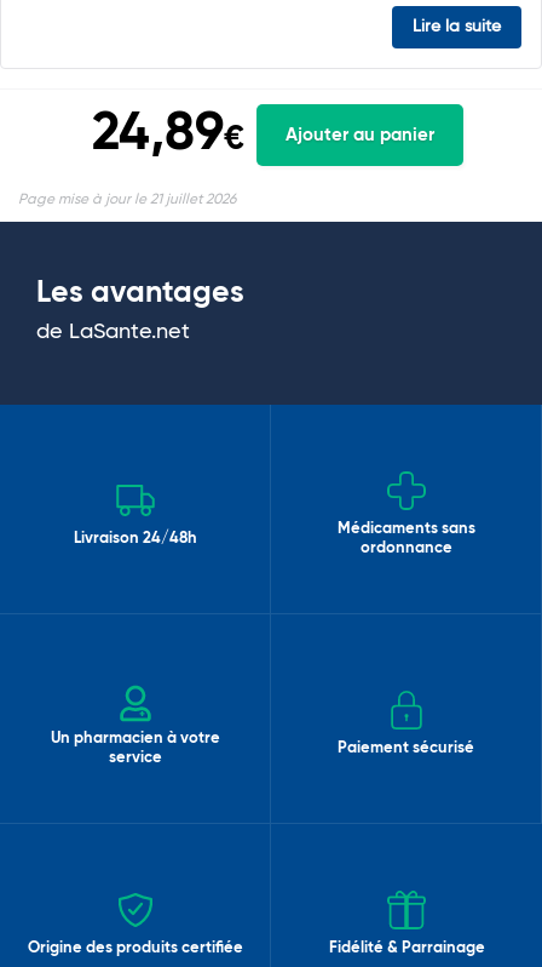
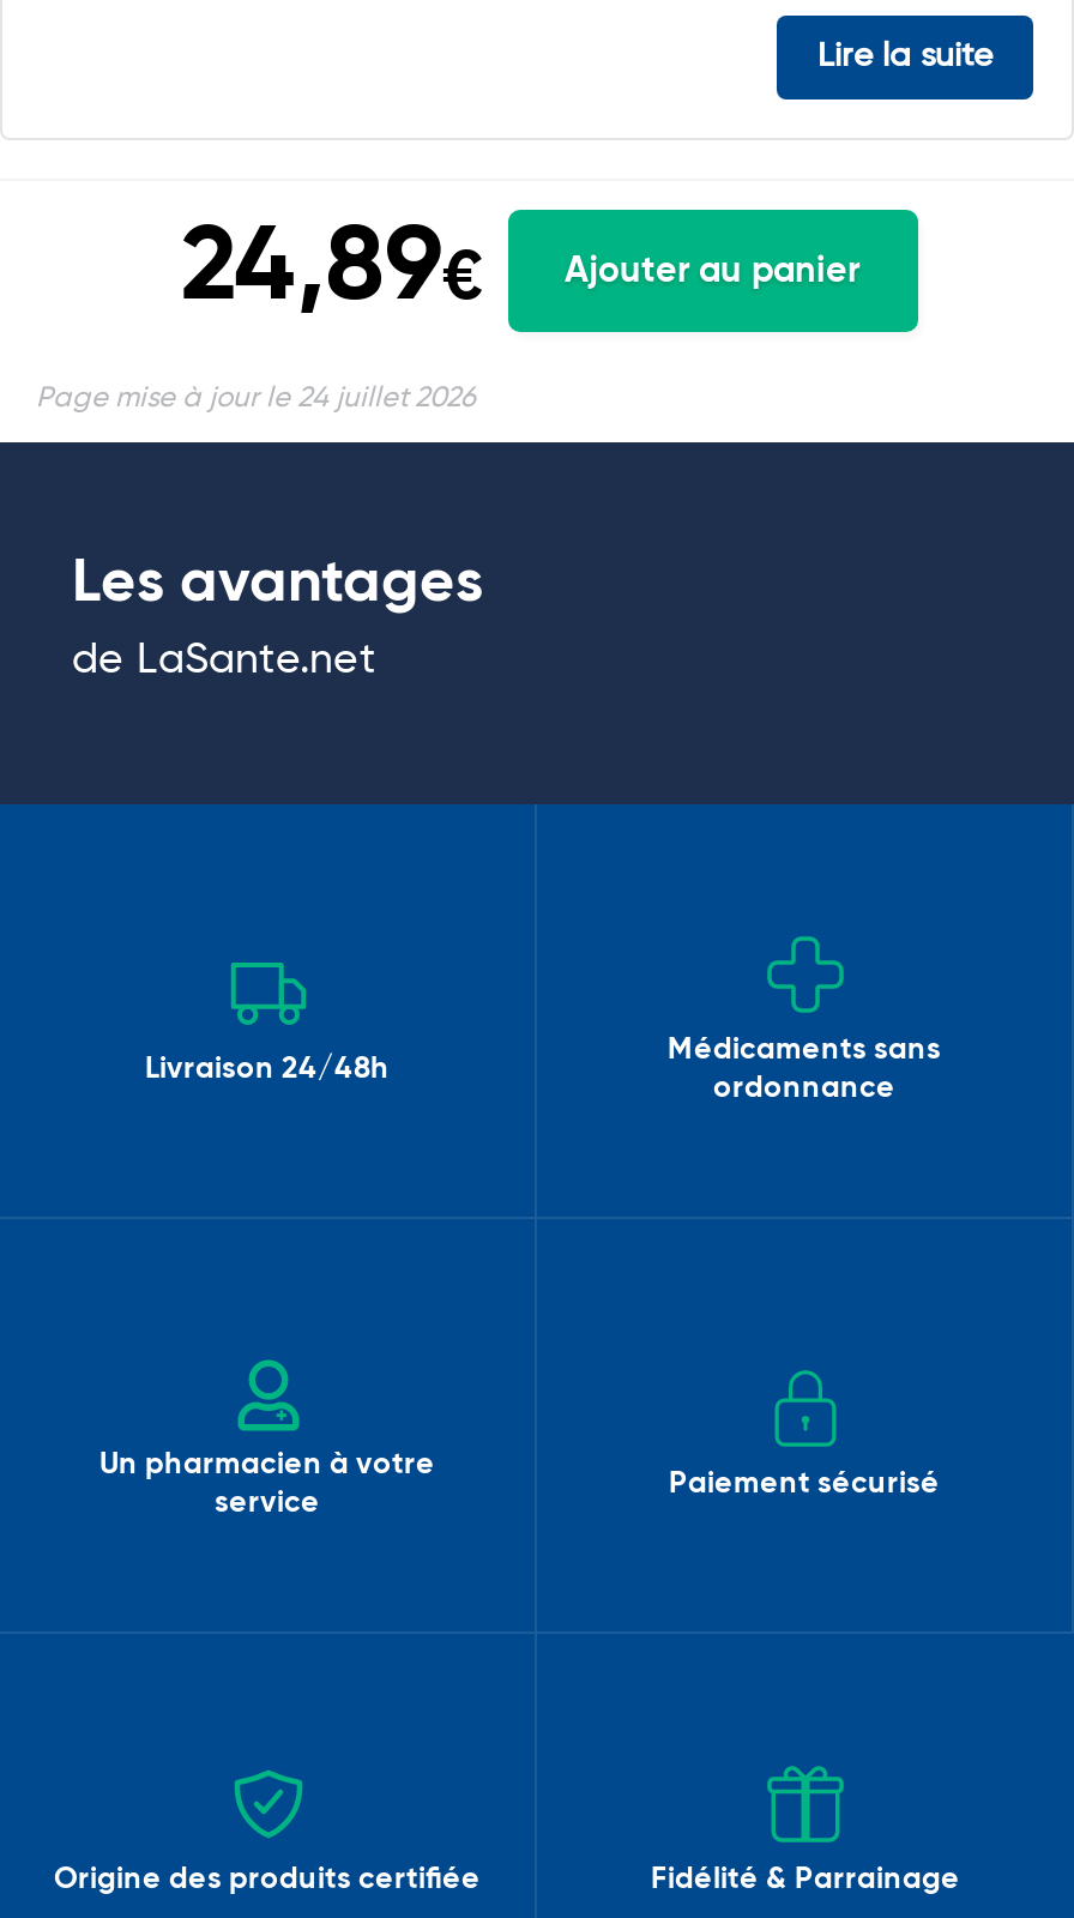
[18,193,236,208] Page mise à jour le 21 juillet 2026 -> [36,386,475,415] Page mise à jour le 24 juillet 2026

